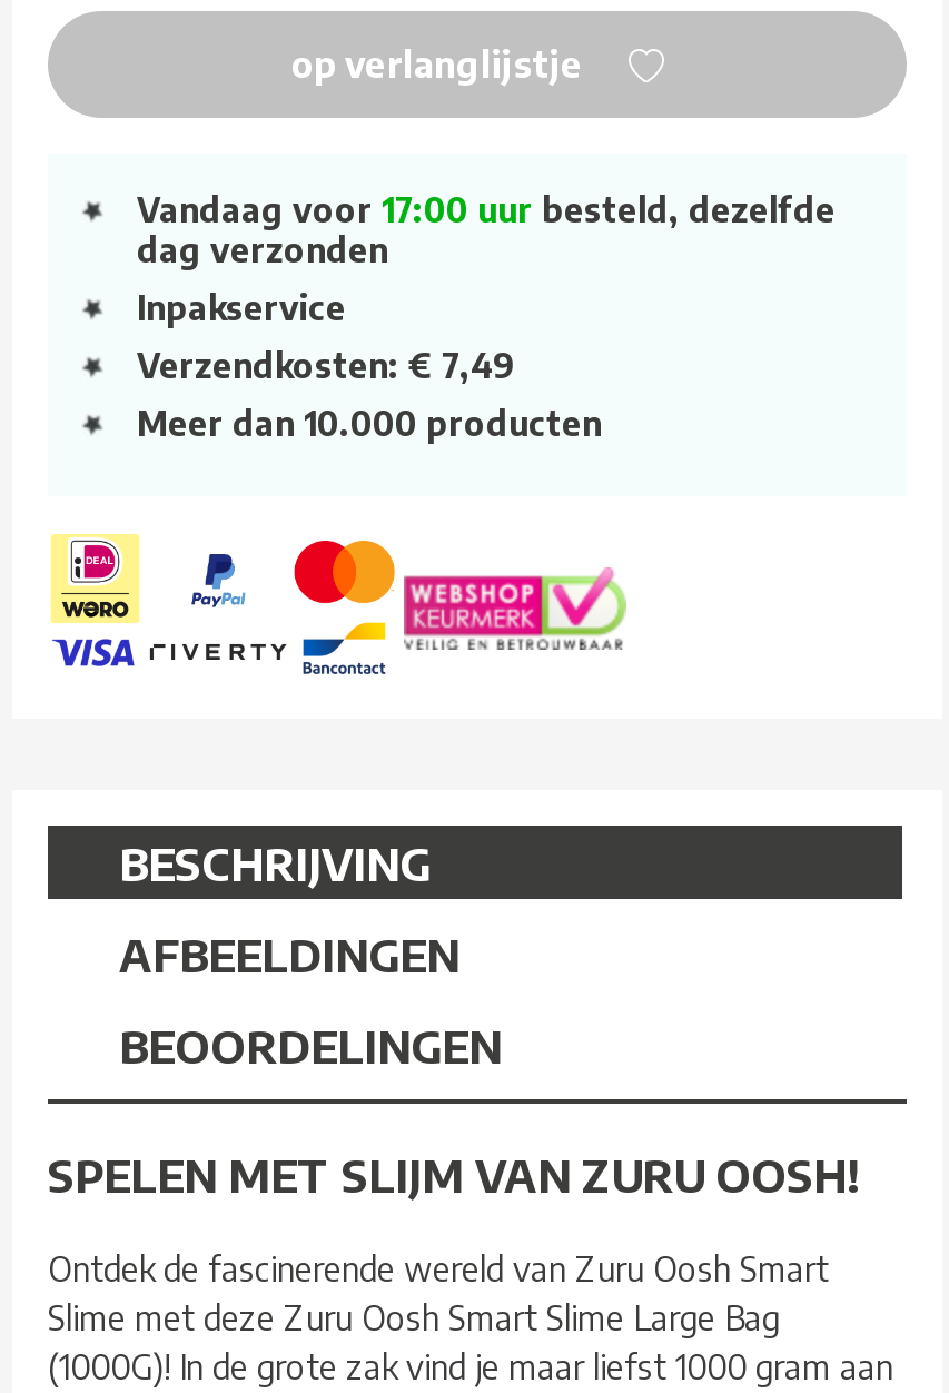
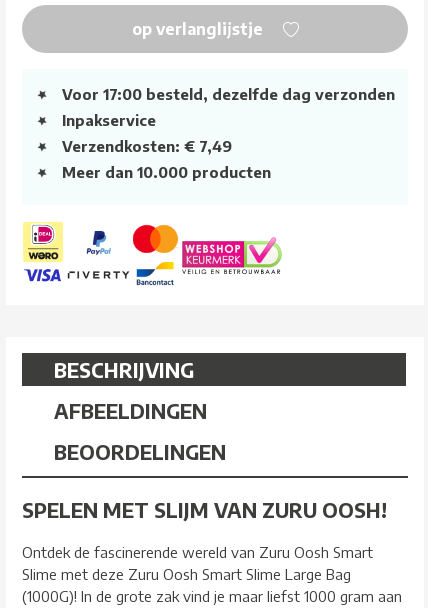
[137,190,836,270] Vandaag voor 17:00 uur besteld, dezelfde | dag verzonden -> [62,85,395,103] Voor 17:00 besteld, dezelfde dag verzonden

